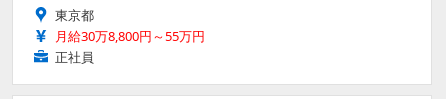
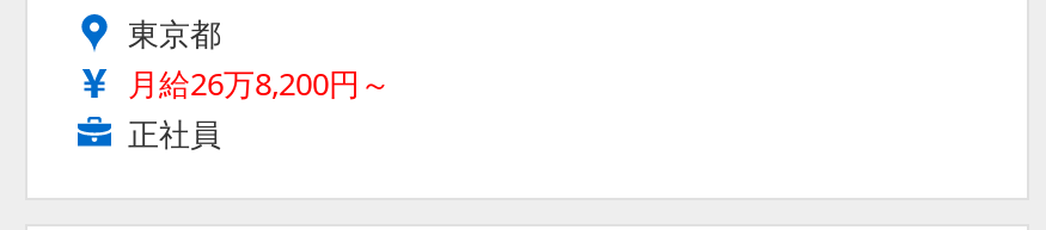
[55,27,205,45] 月給30万8,800円～55万円 -> [128,62,391,105] 月給26万8,200円～

